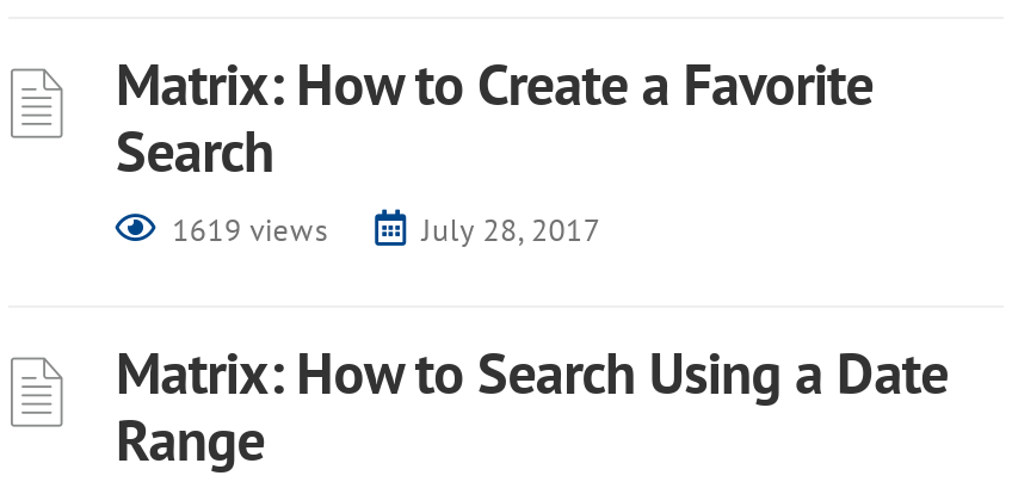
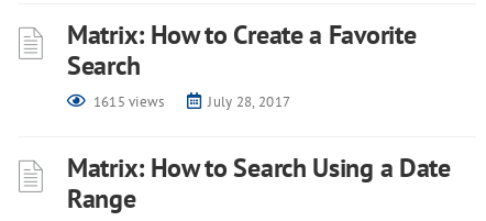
[172,210,327,251] 1619 views -> [93,92,164,111] 1615 views

